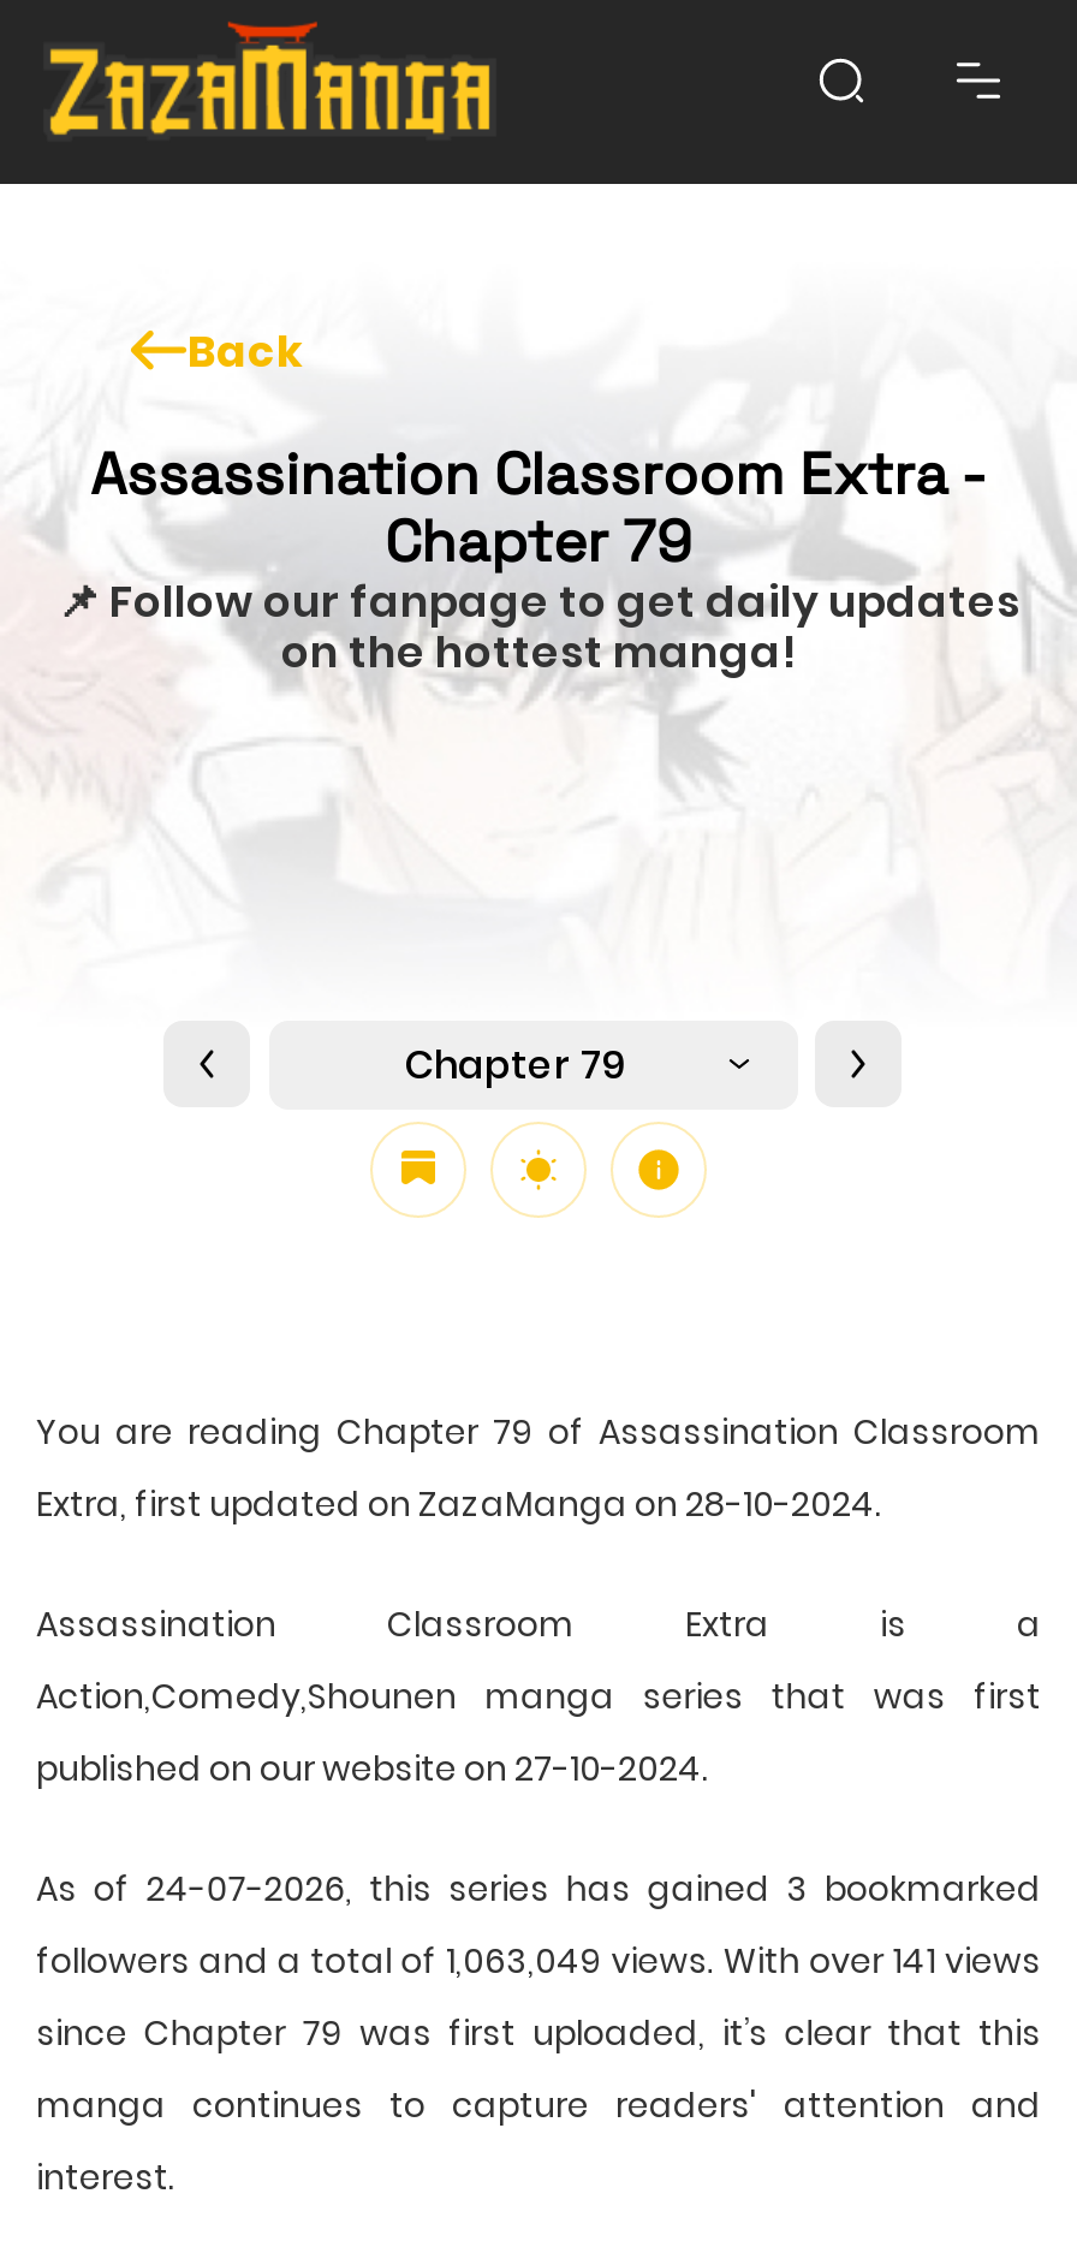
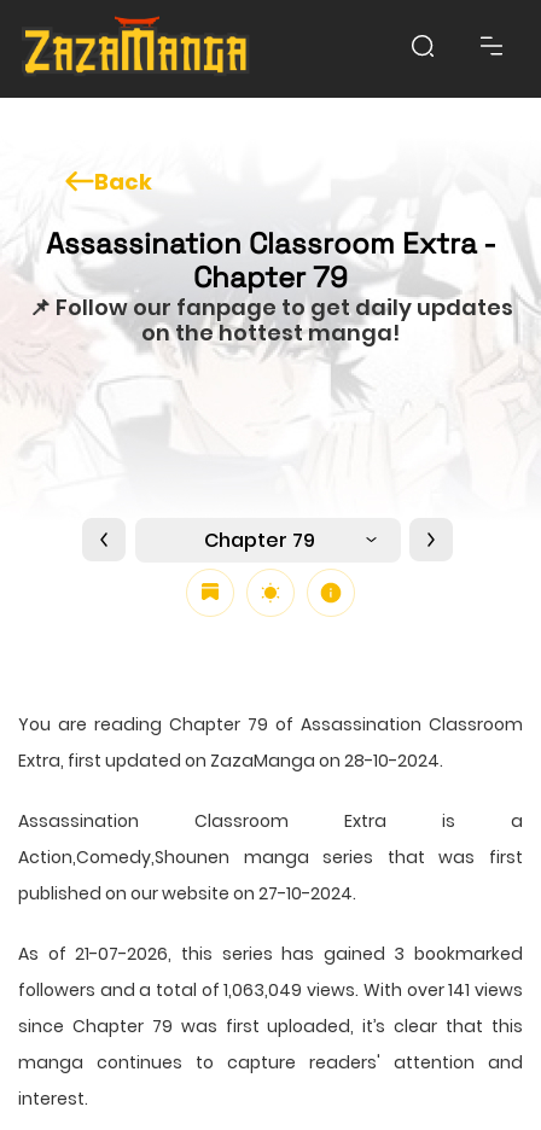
[36,1864,1041,1912] As of 24-07-2026, this series has gained 3 bookmarked -> [18,941,523,966] As of 21-07-2026, this series has gained 3 bookmarked

